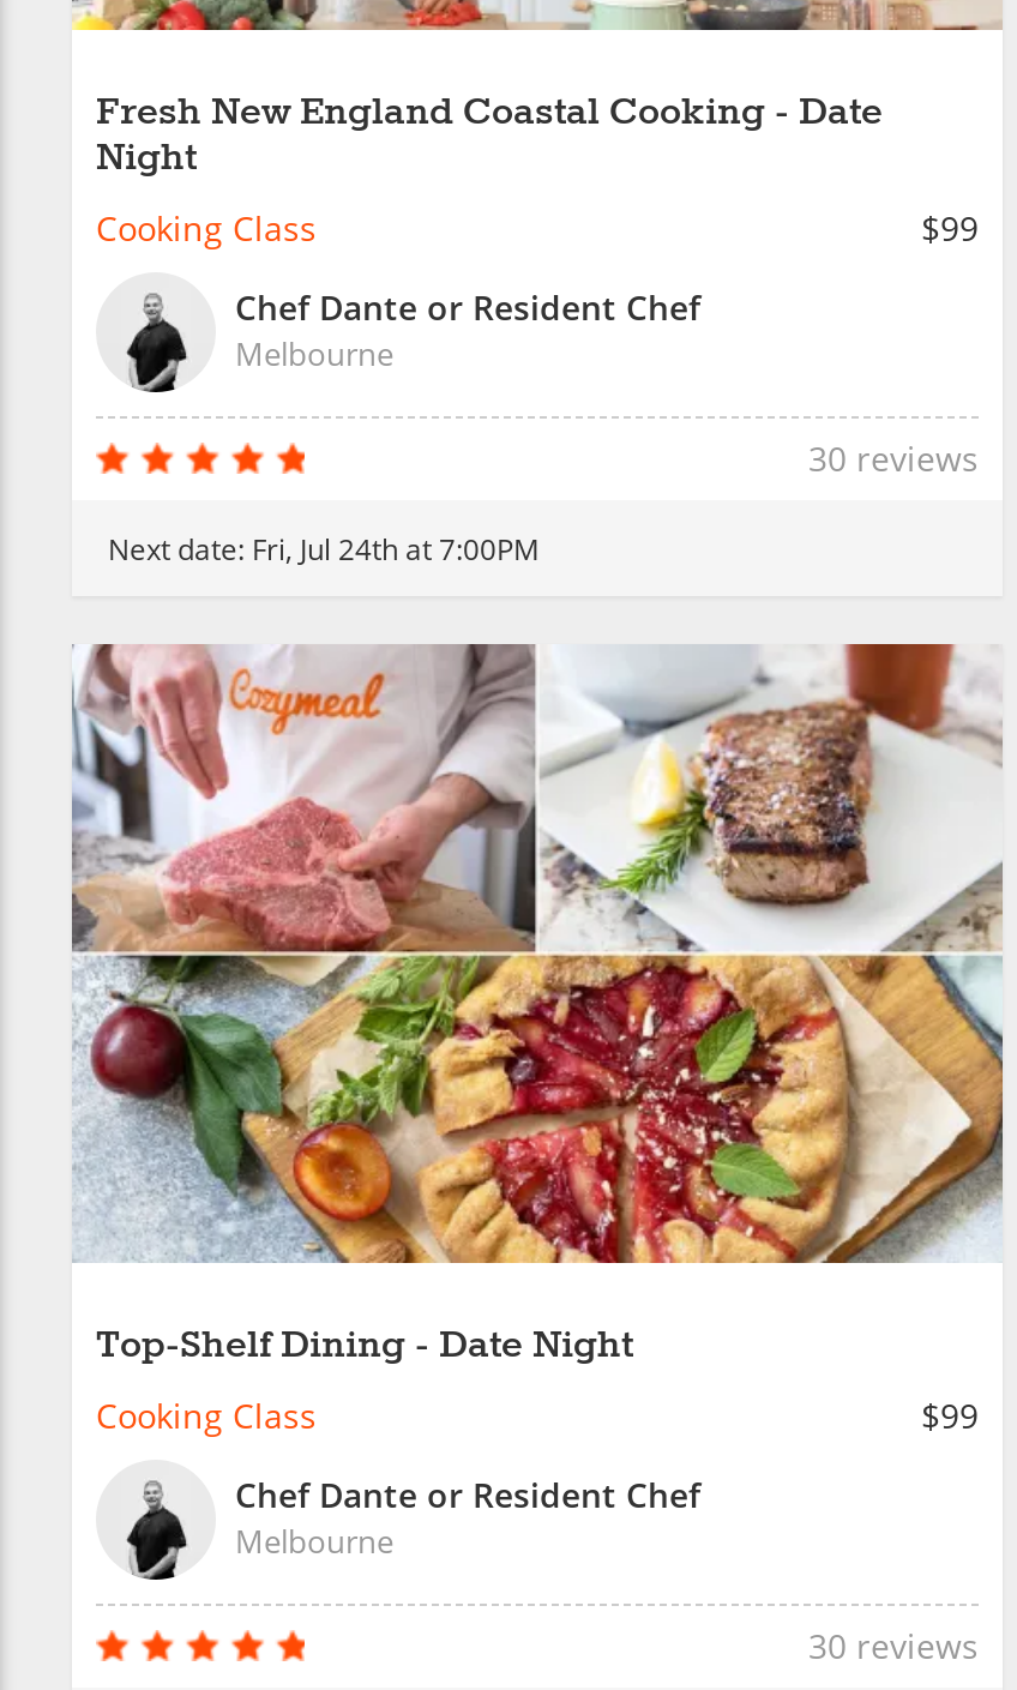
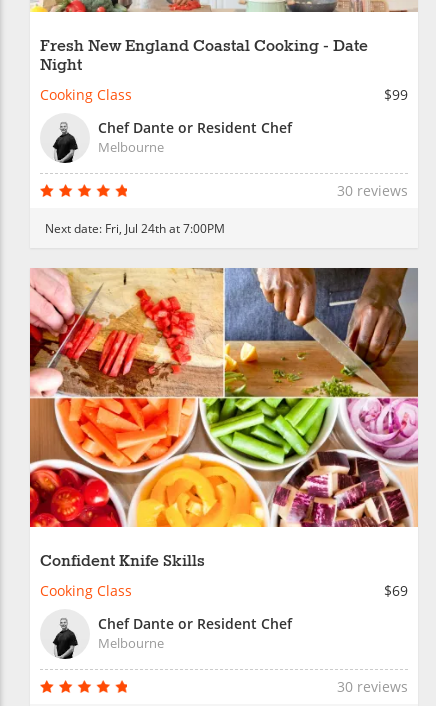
[70,643,1005,1371] [image] | Top-Shelf Dining - Date Night -> [29,267,419,572] [image] | Confident Knife Skills
[921,1393,979,1438] $99 -> [384,581,408,600] $69

